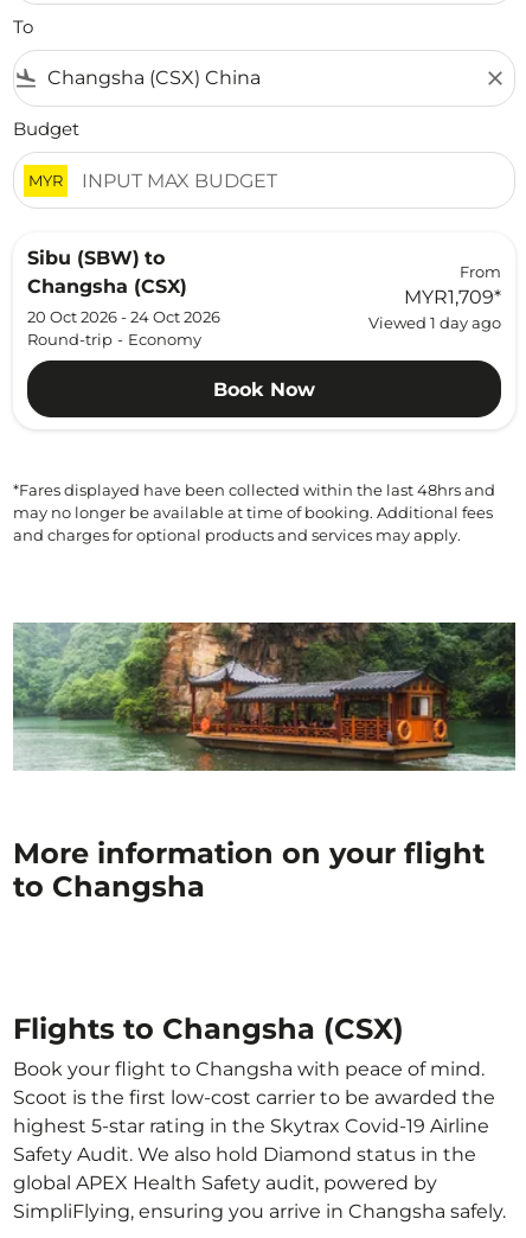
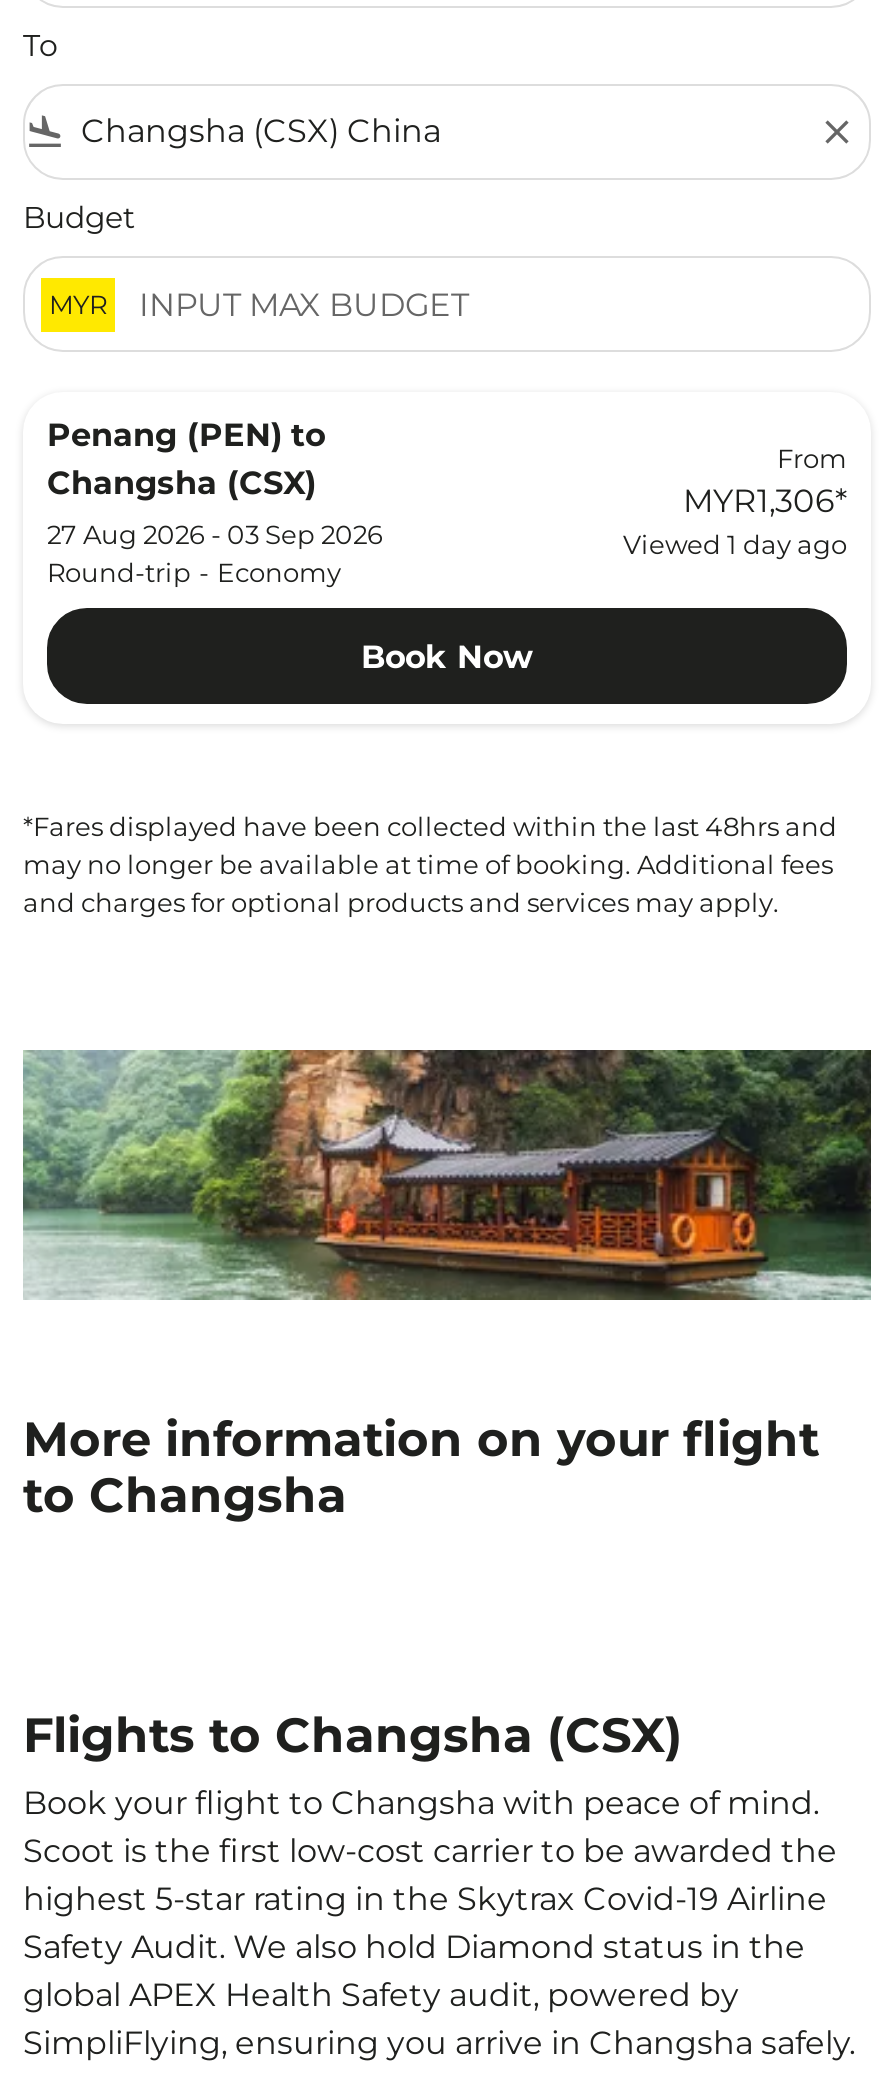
[27,247,165,269] Sibu (SBW) to -> [47,416,325,454] Penang (PEN) to
[404,286,501,308] MYR1,709* -> [683,482,847,520] MYR1,306*
[27,307,220,326] 20 Oct 2026 - 24 Oct 2026 -> [47,518,383,550] 27 Aug 2026 - 03 Sep 2026

